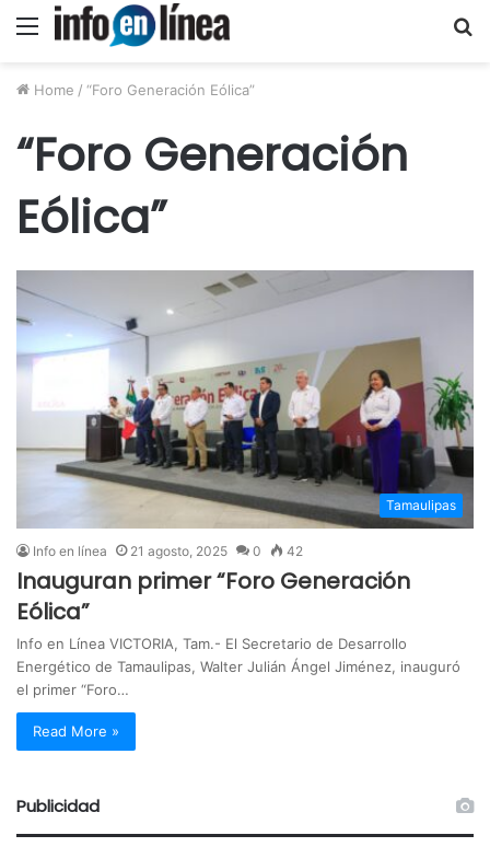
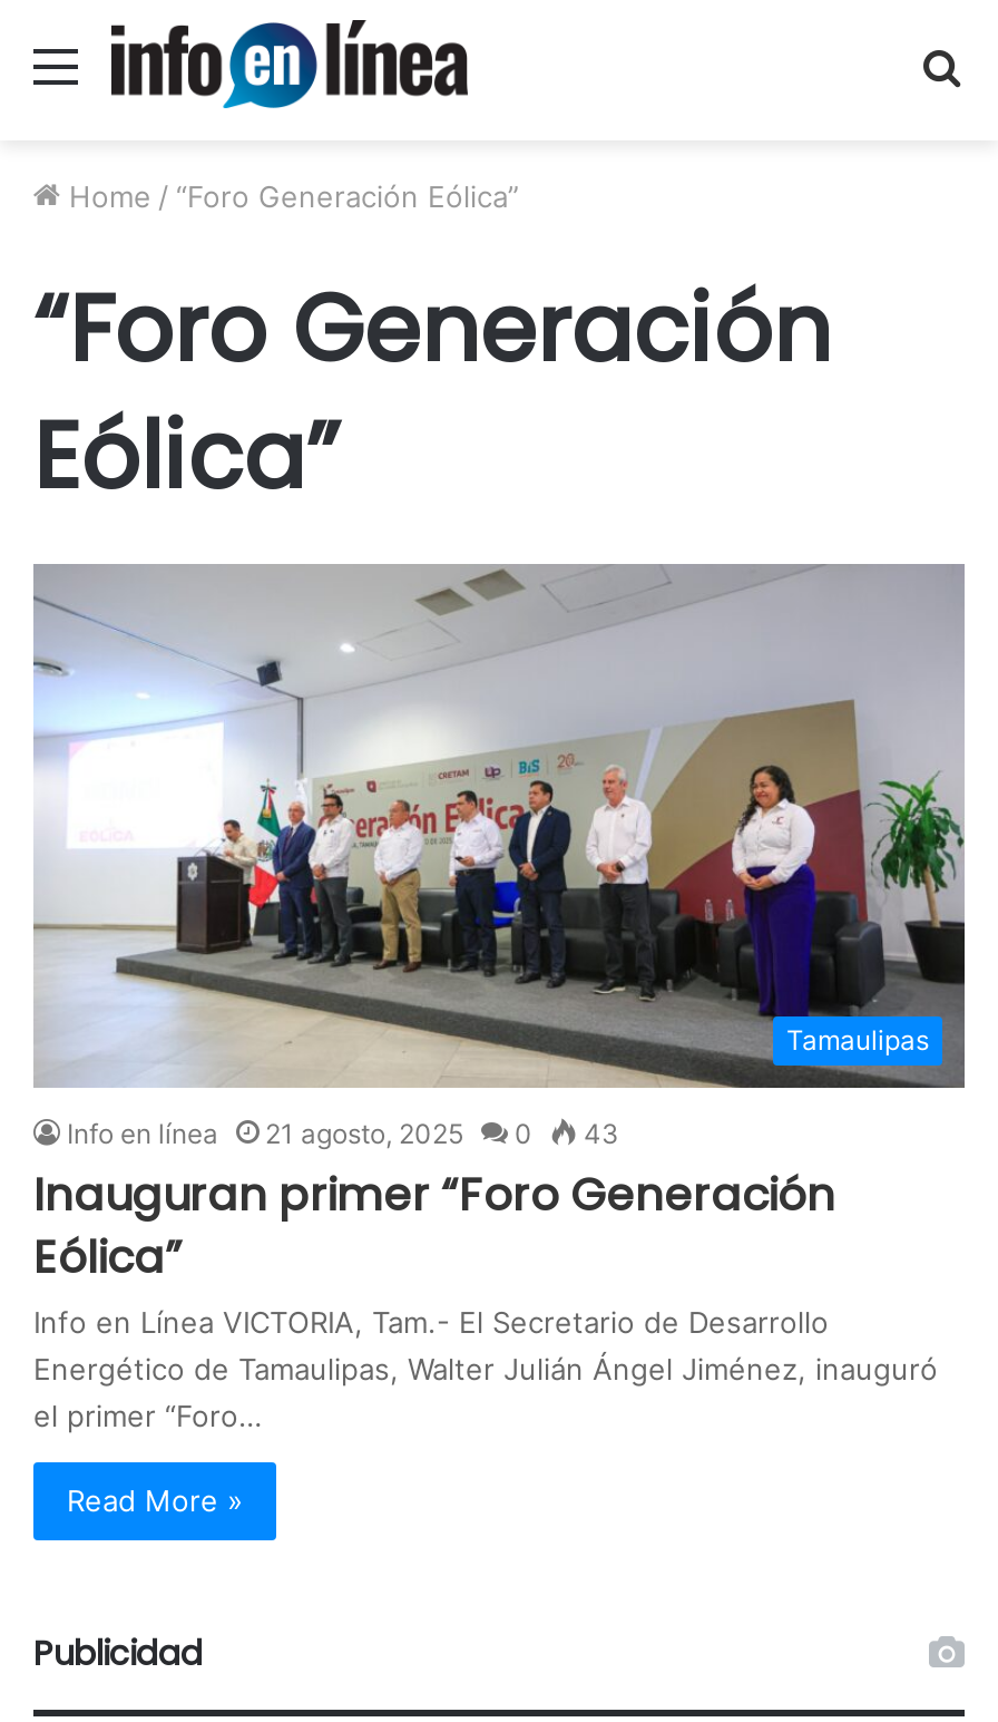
[33,543,303,559] Info en línea 21 agosto, 2025 0 42 -> [67,1117,619,1150] Info en línea 21 agosto, 2025 0 43

